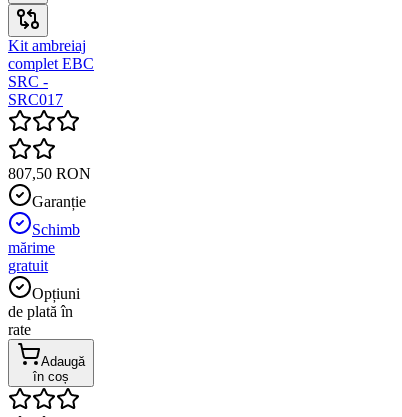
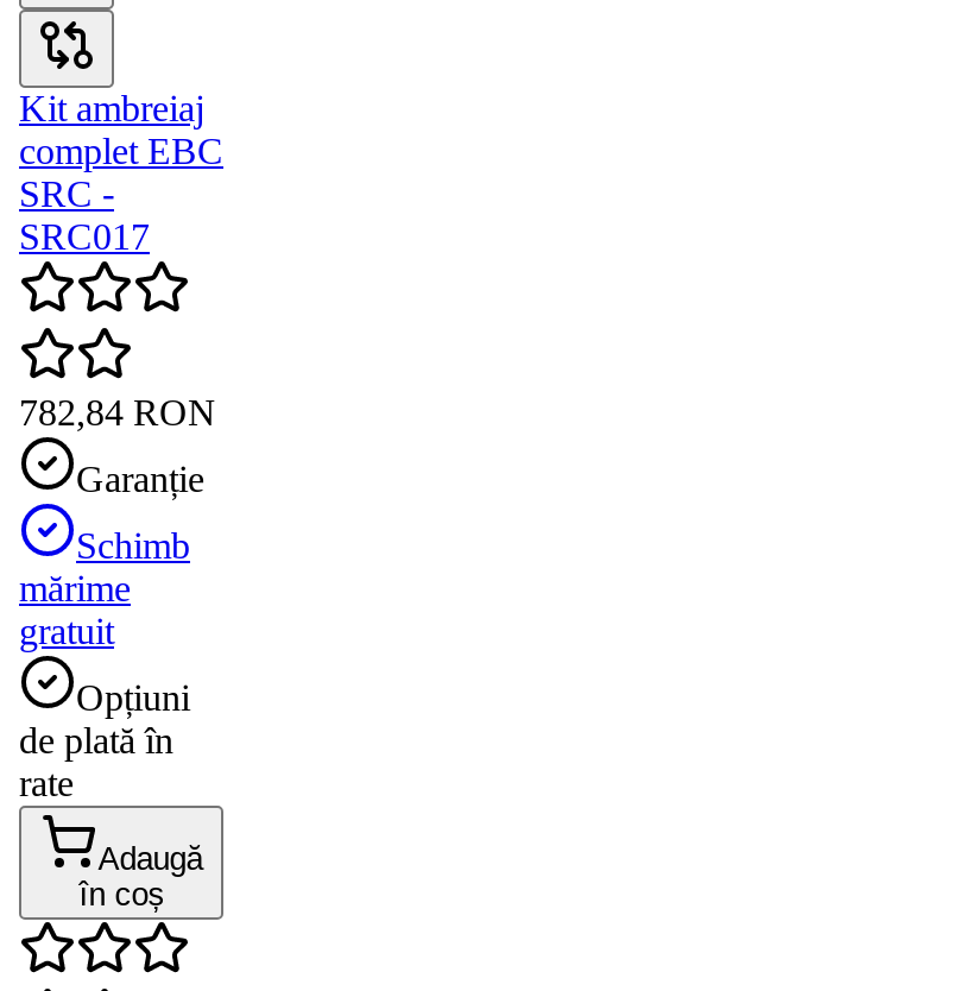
[8,165,91,182] 807,50 RON -> [19,393,216,434] 782,84 RON

